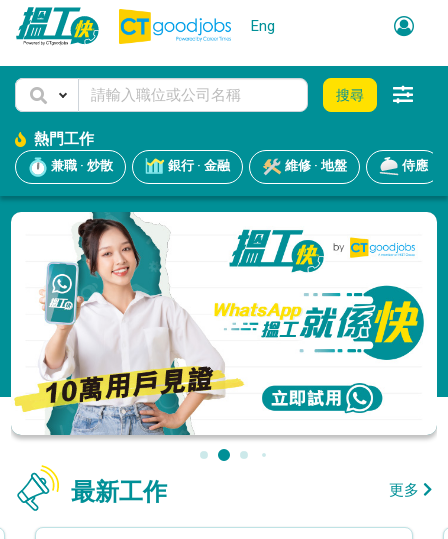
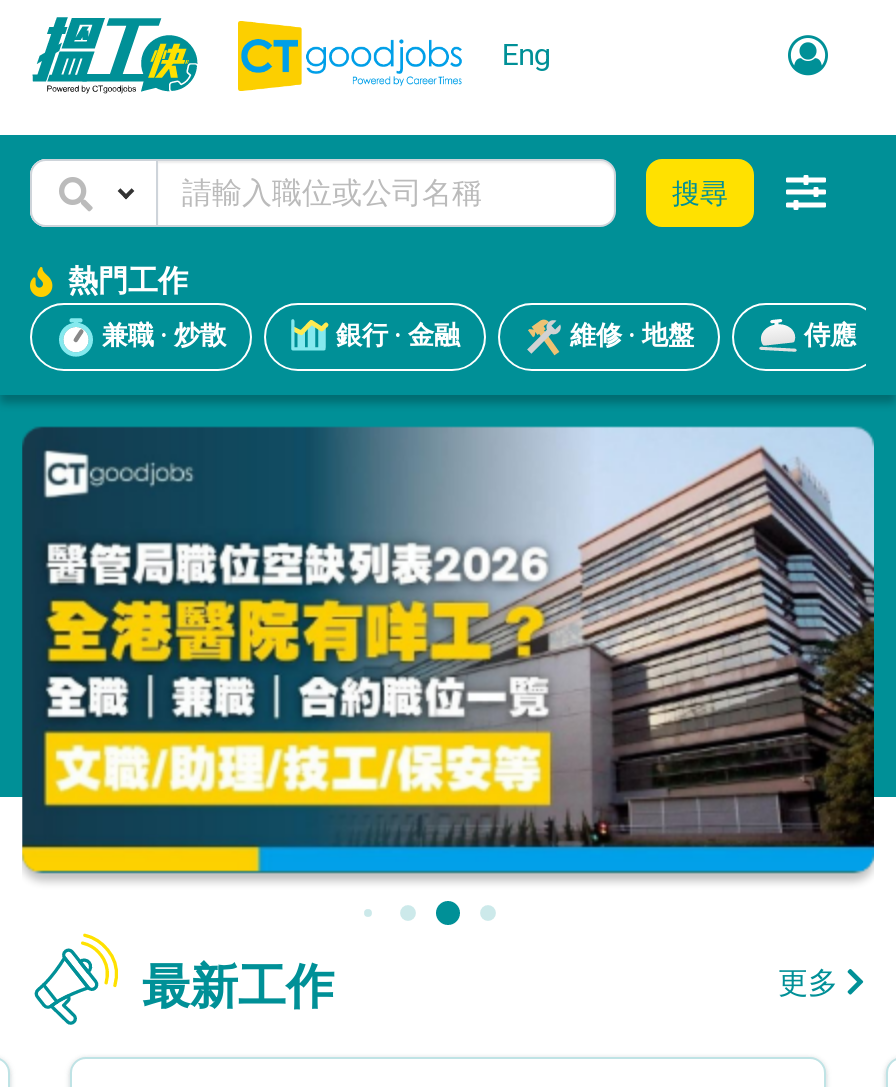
[10,211,438,435] [image] -> [20,425,876,875] [image]

